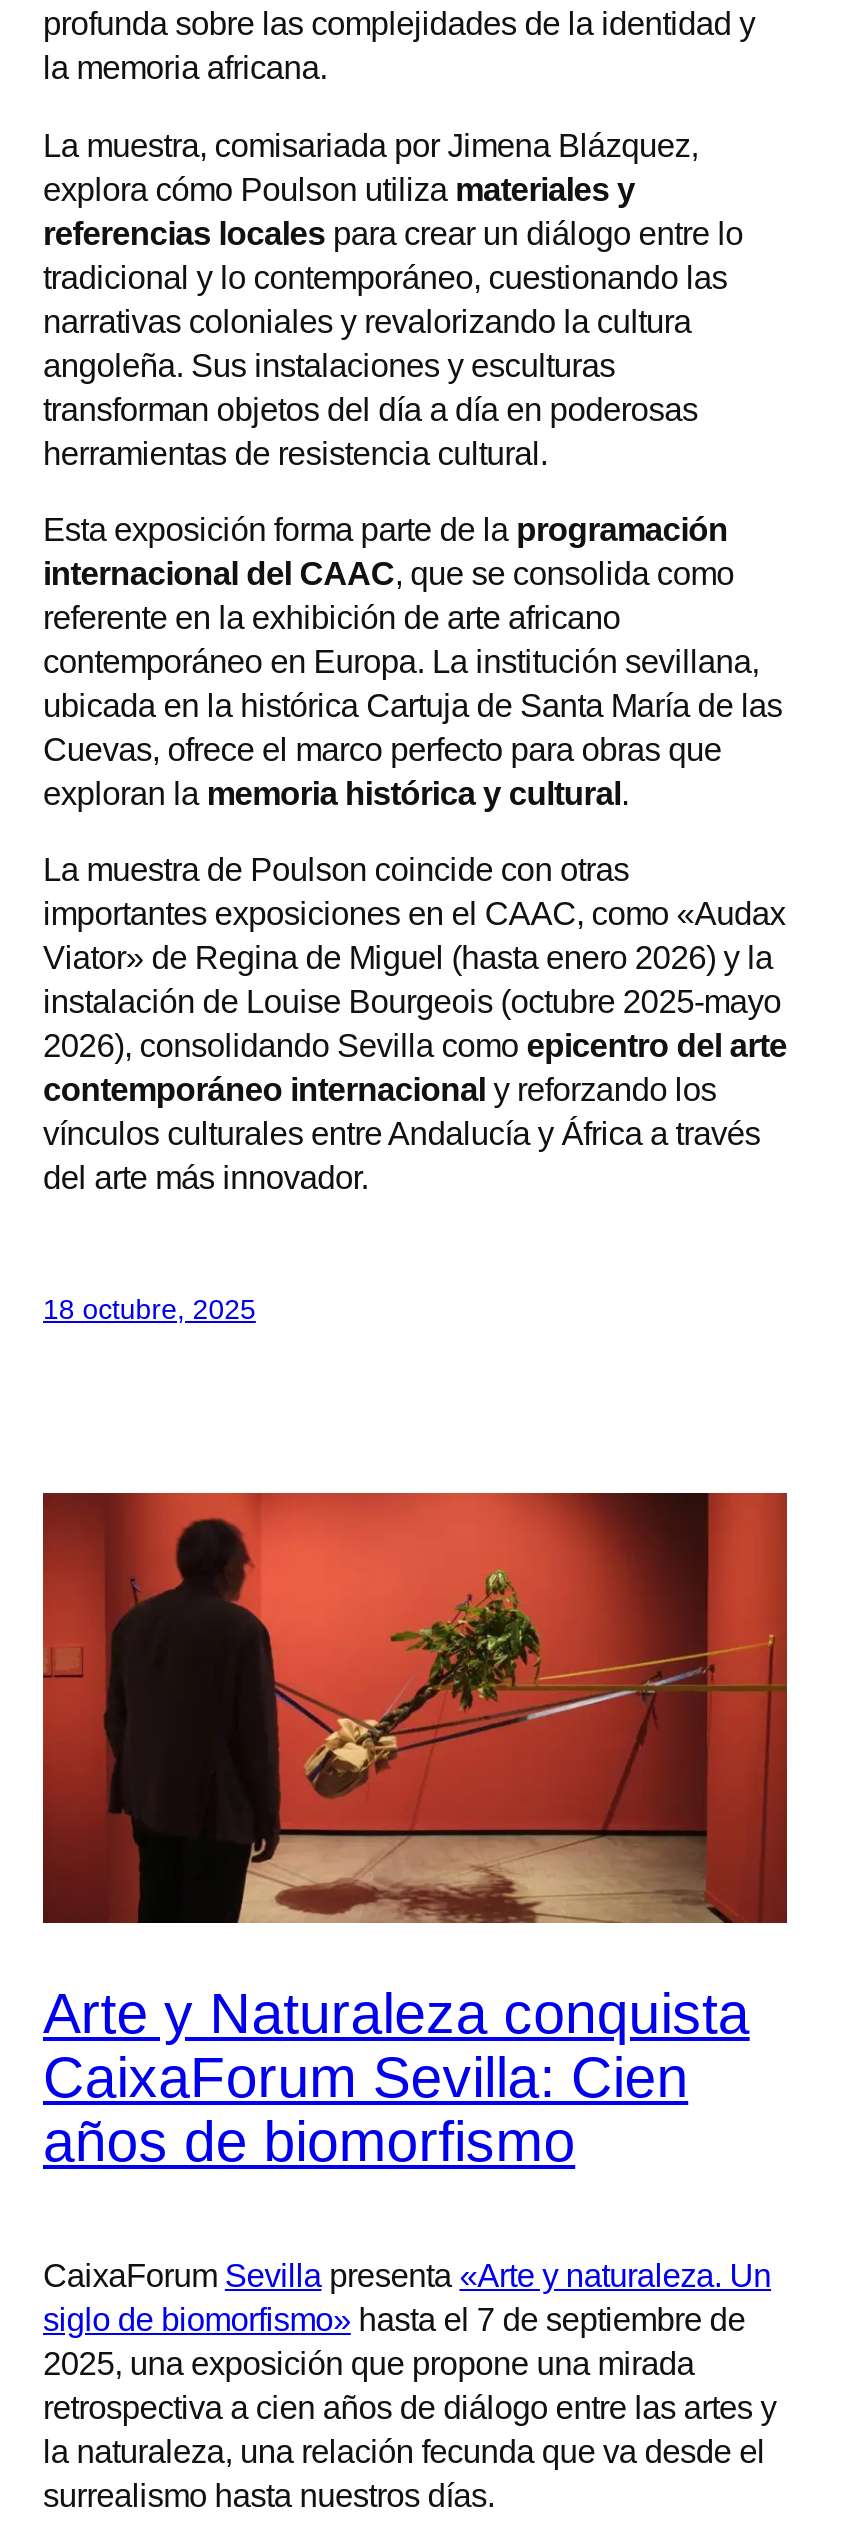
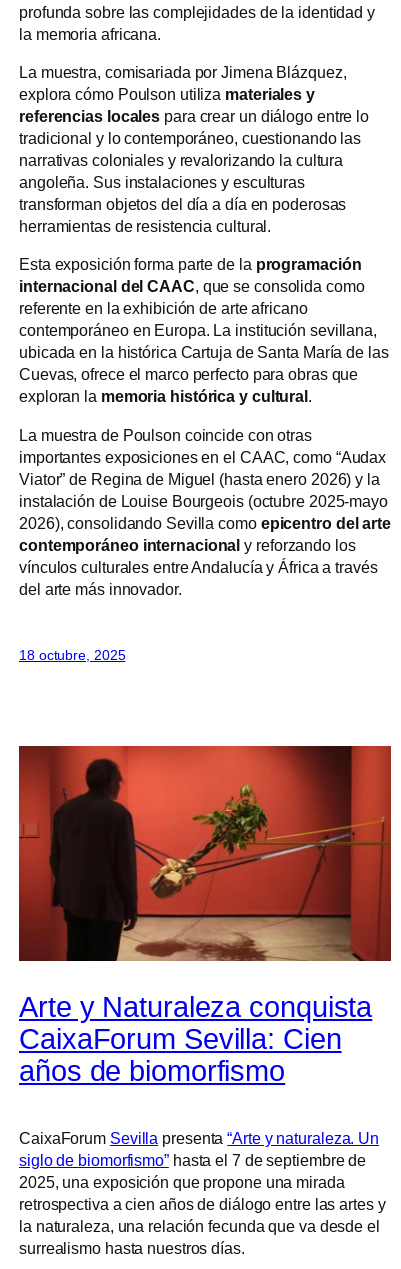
[43,895,785,931] importantes exposiciones en el CAAC, como «Audax -> [19,448,386,466] importantes exposiciones en el CAAC, como “Audax
[43,939,773,975] Viator» de Regina de Miguel (hasta enero 2026) y la -> [19,470,380,488] Viator” de Regina de Miguel (hasta enero 2026) y la
[43,2258,771,2294] CaixaForum Sevilla presenta «Arte y naturaleza. Un -> [19,1129,379,1147] CaixaForum Sevilla presenta “Arte y naturaleza. Un
[43,2302,745,2338] siglo de biomorfismo» hasta el 7 de septiembre de -> [19,1151,366,1169] siglo de biomorfismo” hasta el 7 de septiembre de

